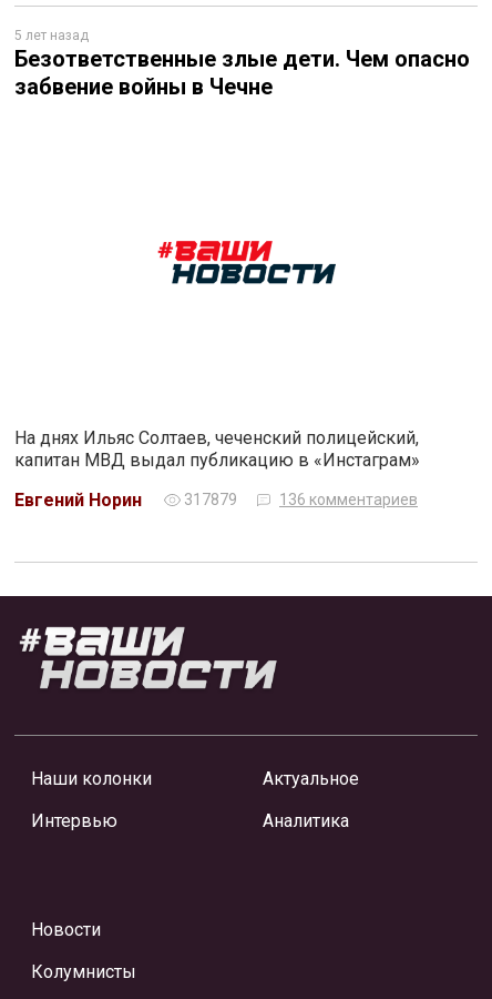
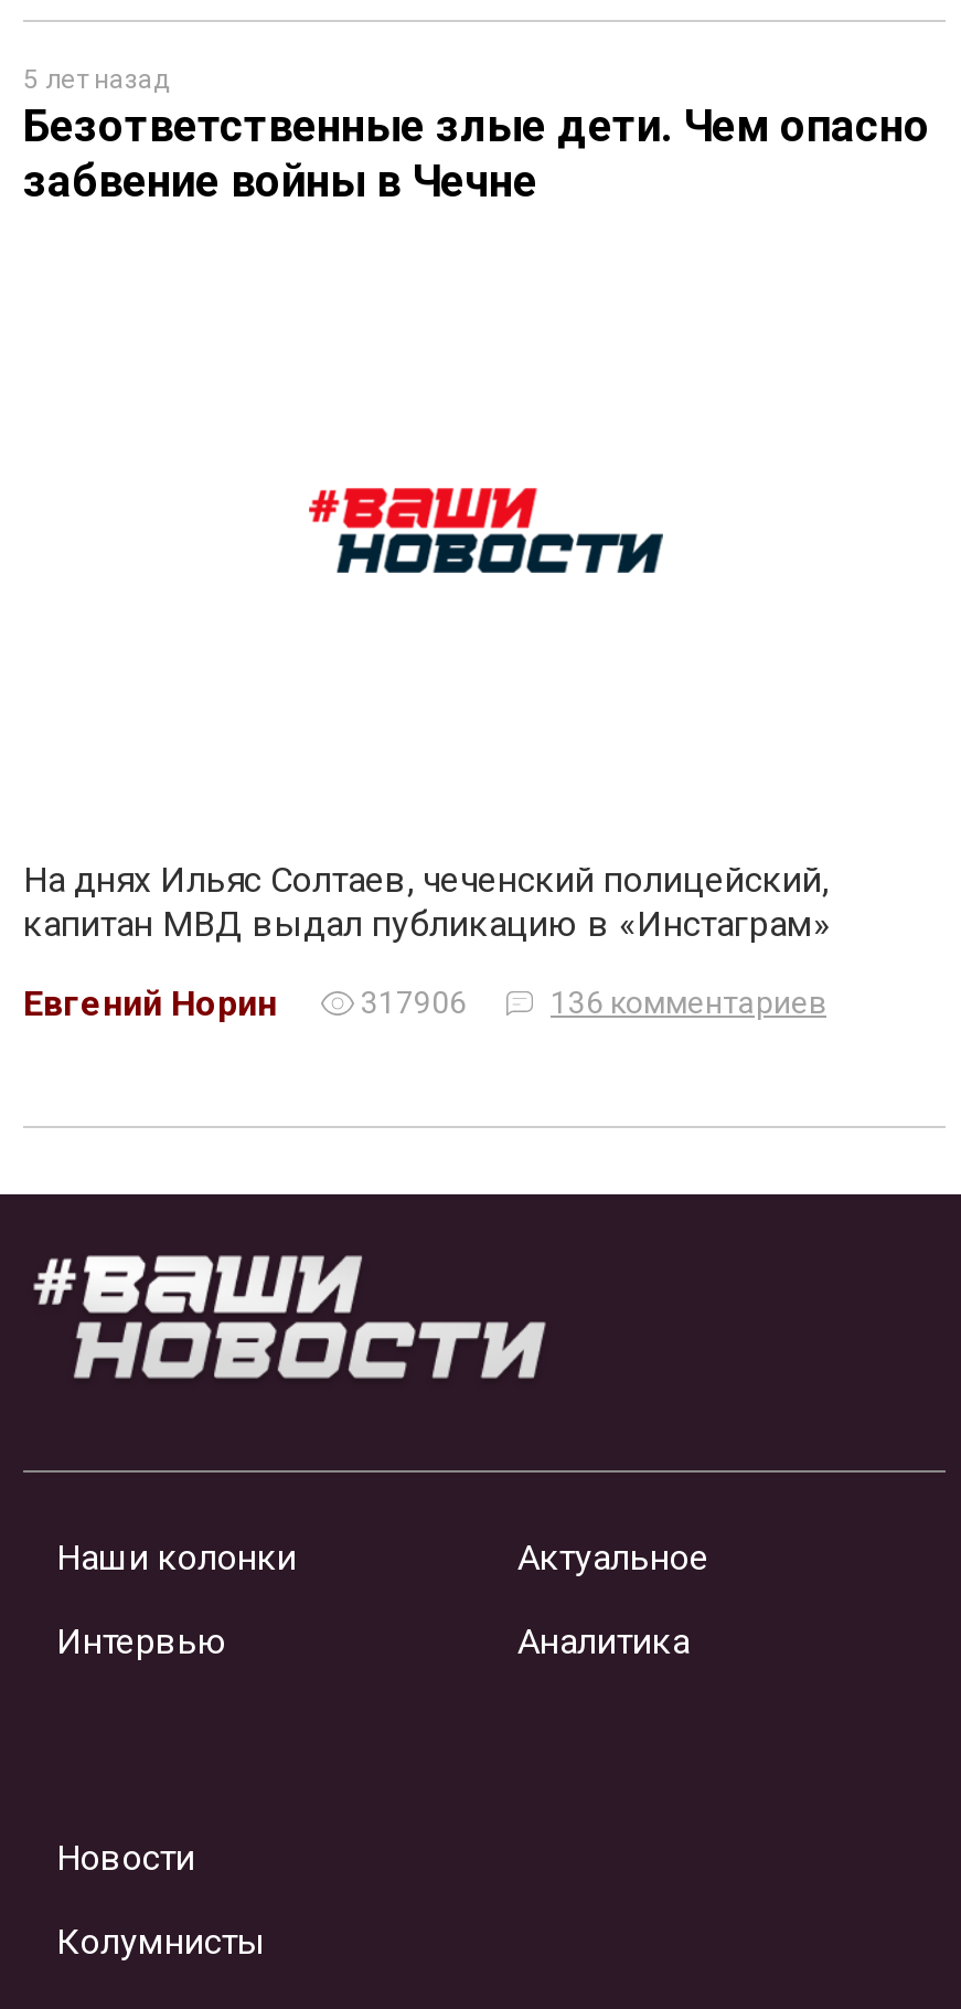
[184,491,237,508] 317879 -> [361,985,467,1020] 317906

